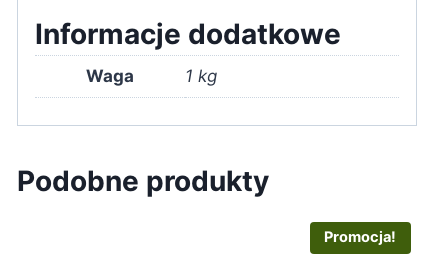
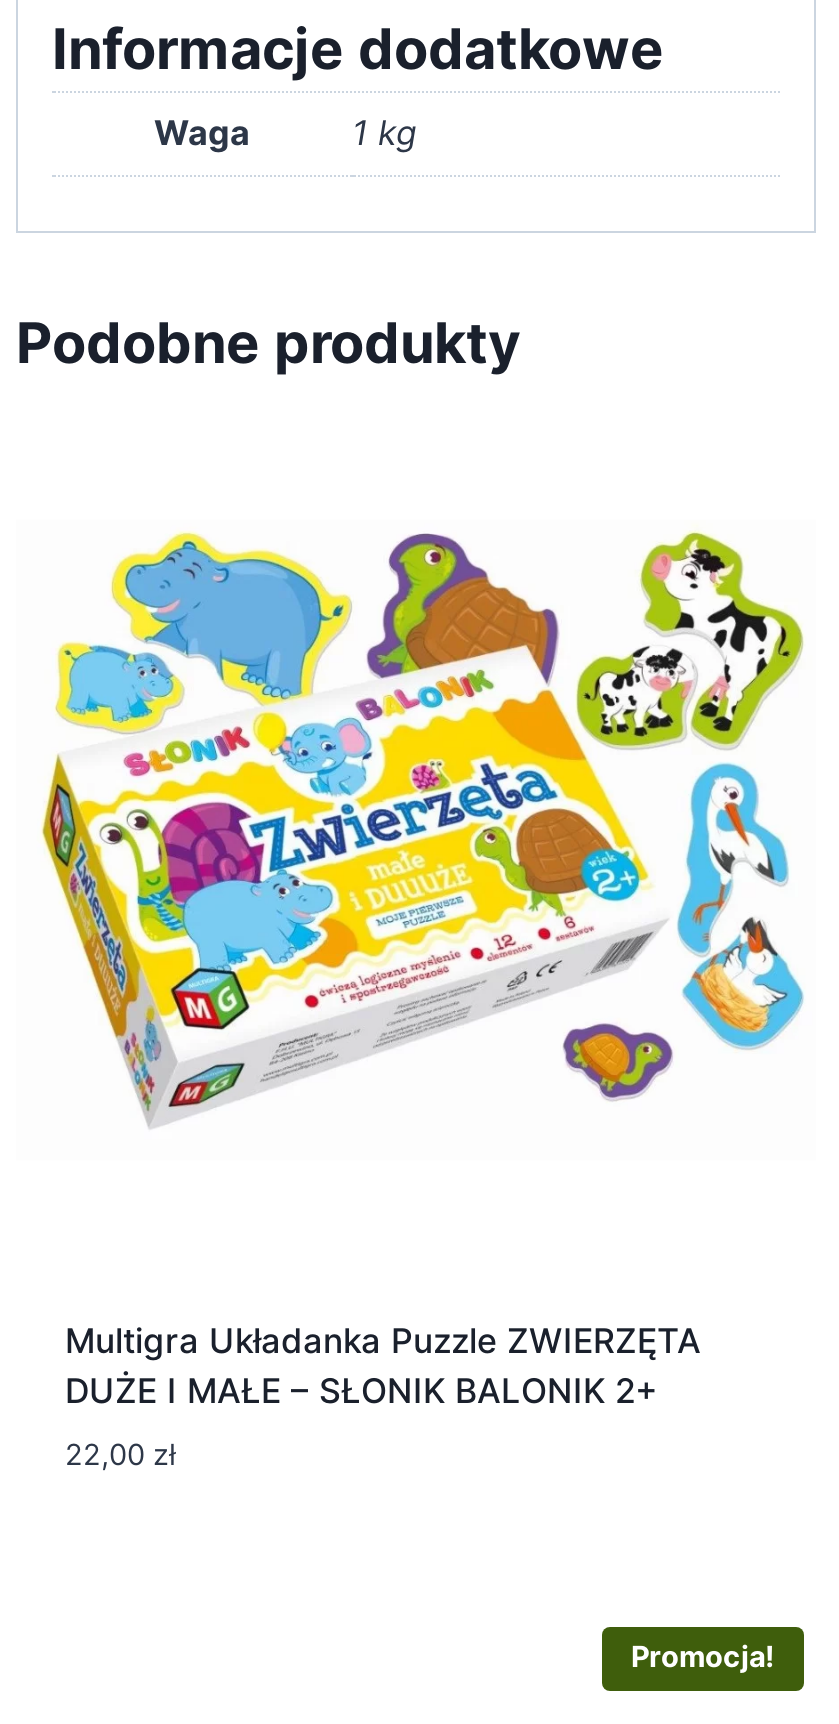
none -> [40,531,804,1127] [image]
none -> [65,1320,701,1472] Multigra Układanka Puzzle ZWIERZĘTA | DUŻE I MAŁE – SŁONIK BALONIK 2+ | 22,00 zł

